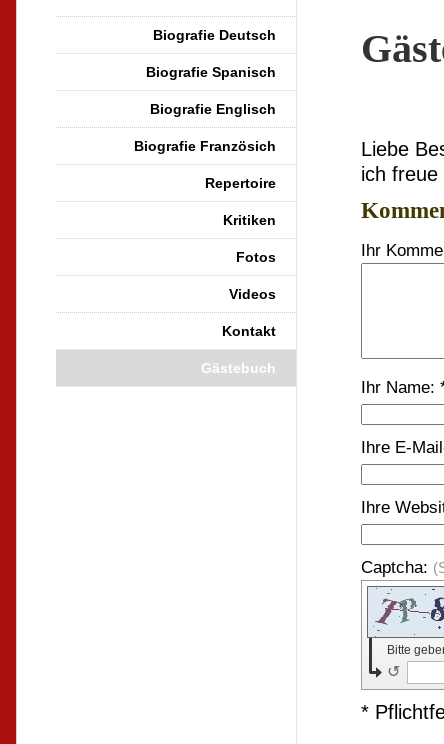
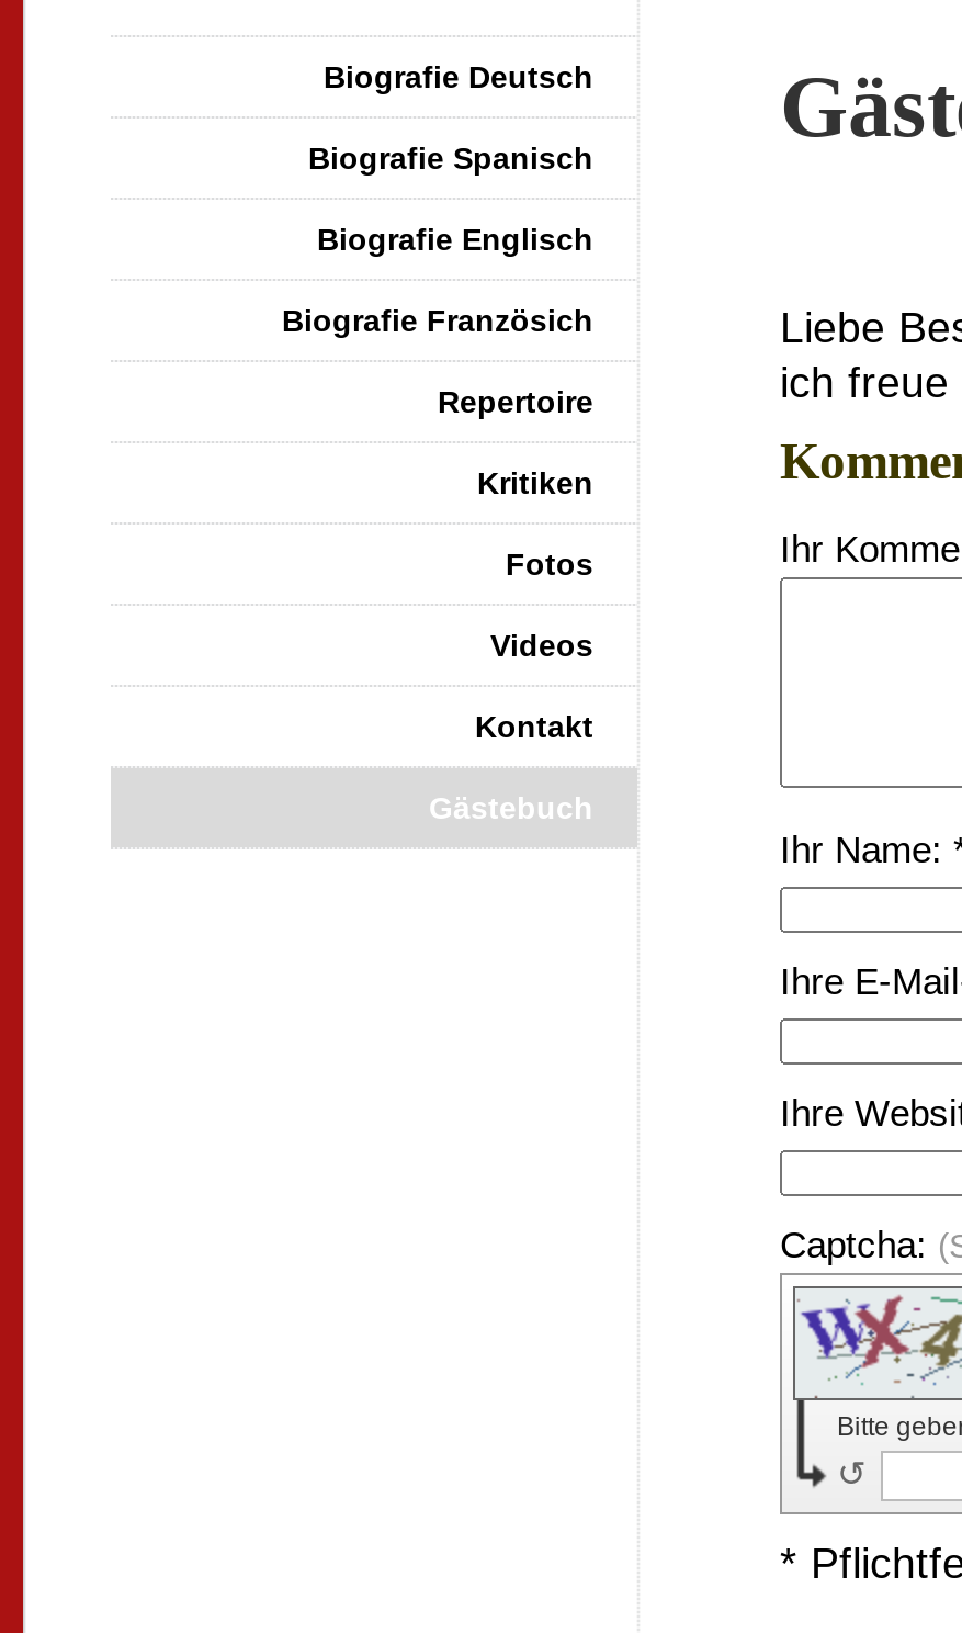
[372,589,441,635] [image] -> [802,1291,955,1385] [image]

